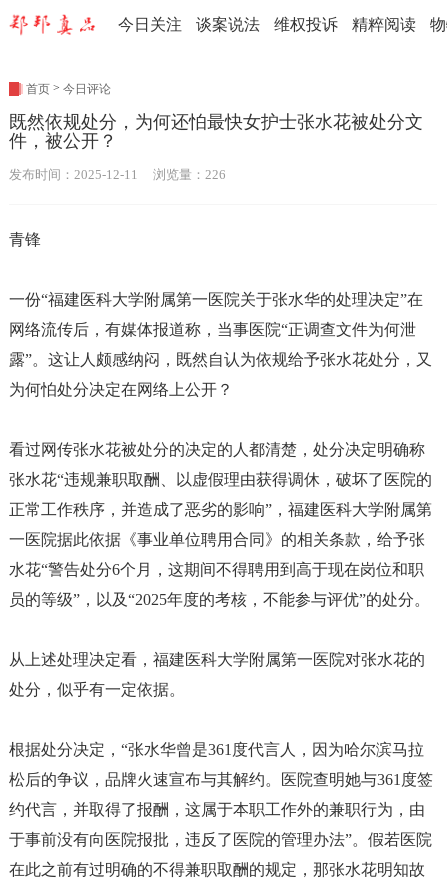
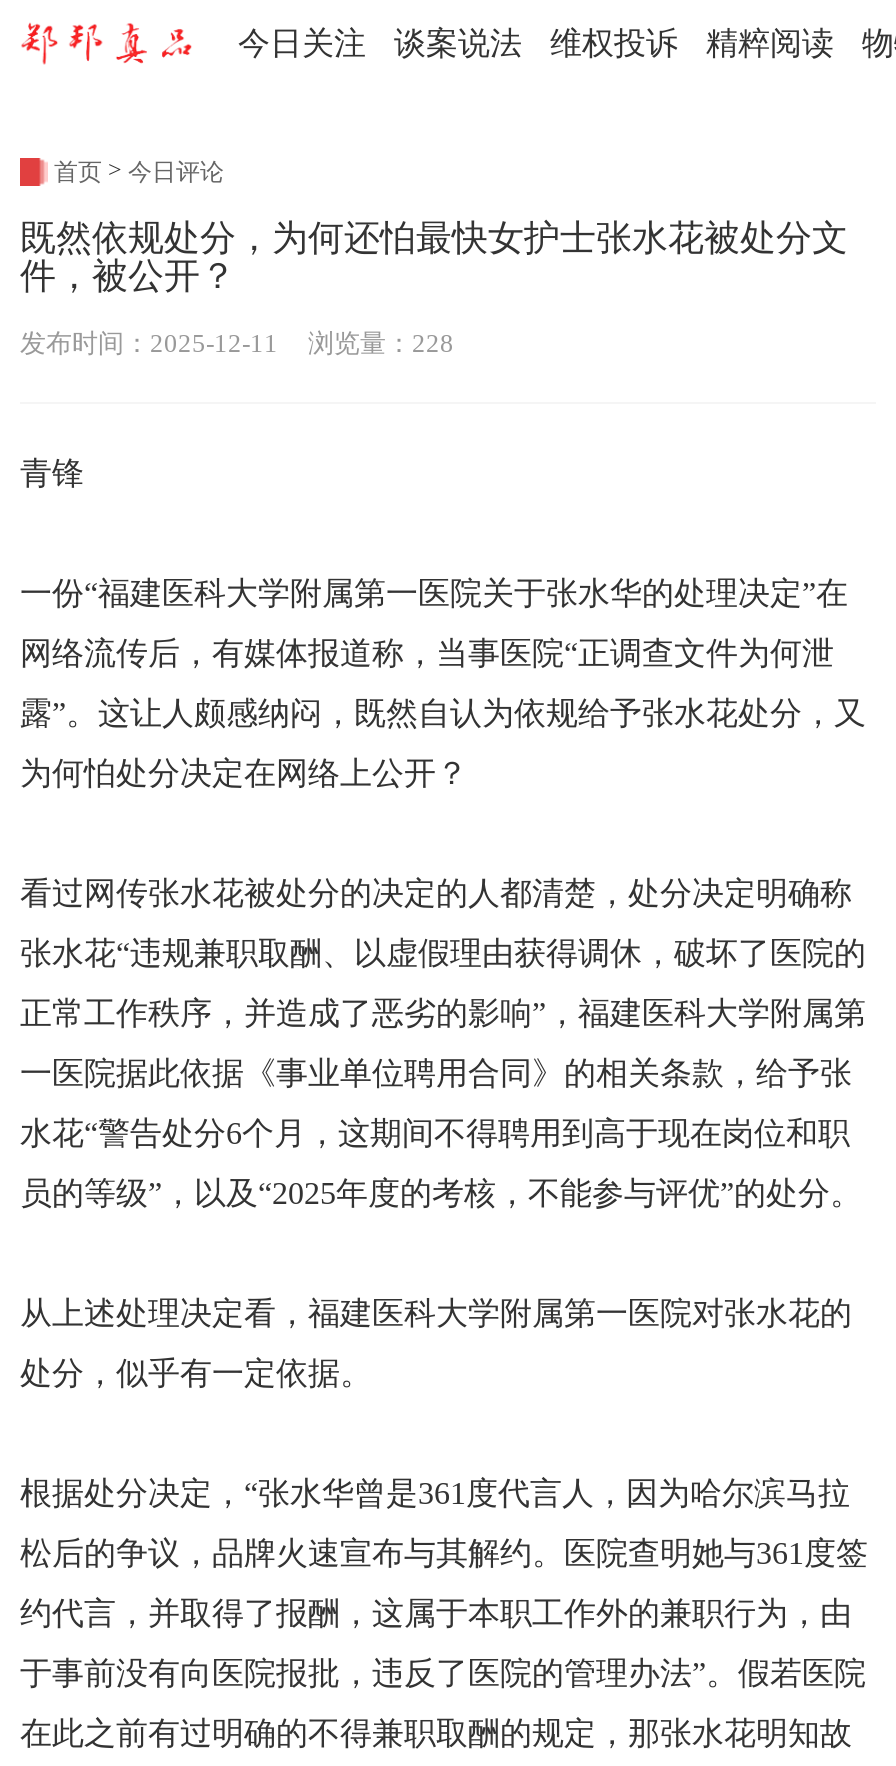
[9,167,226,182] 发布时间：2025-12-11 浏览量：226 -> [20,328,454,358] 发布时间：2025-12-11 浏览量：228

